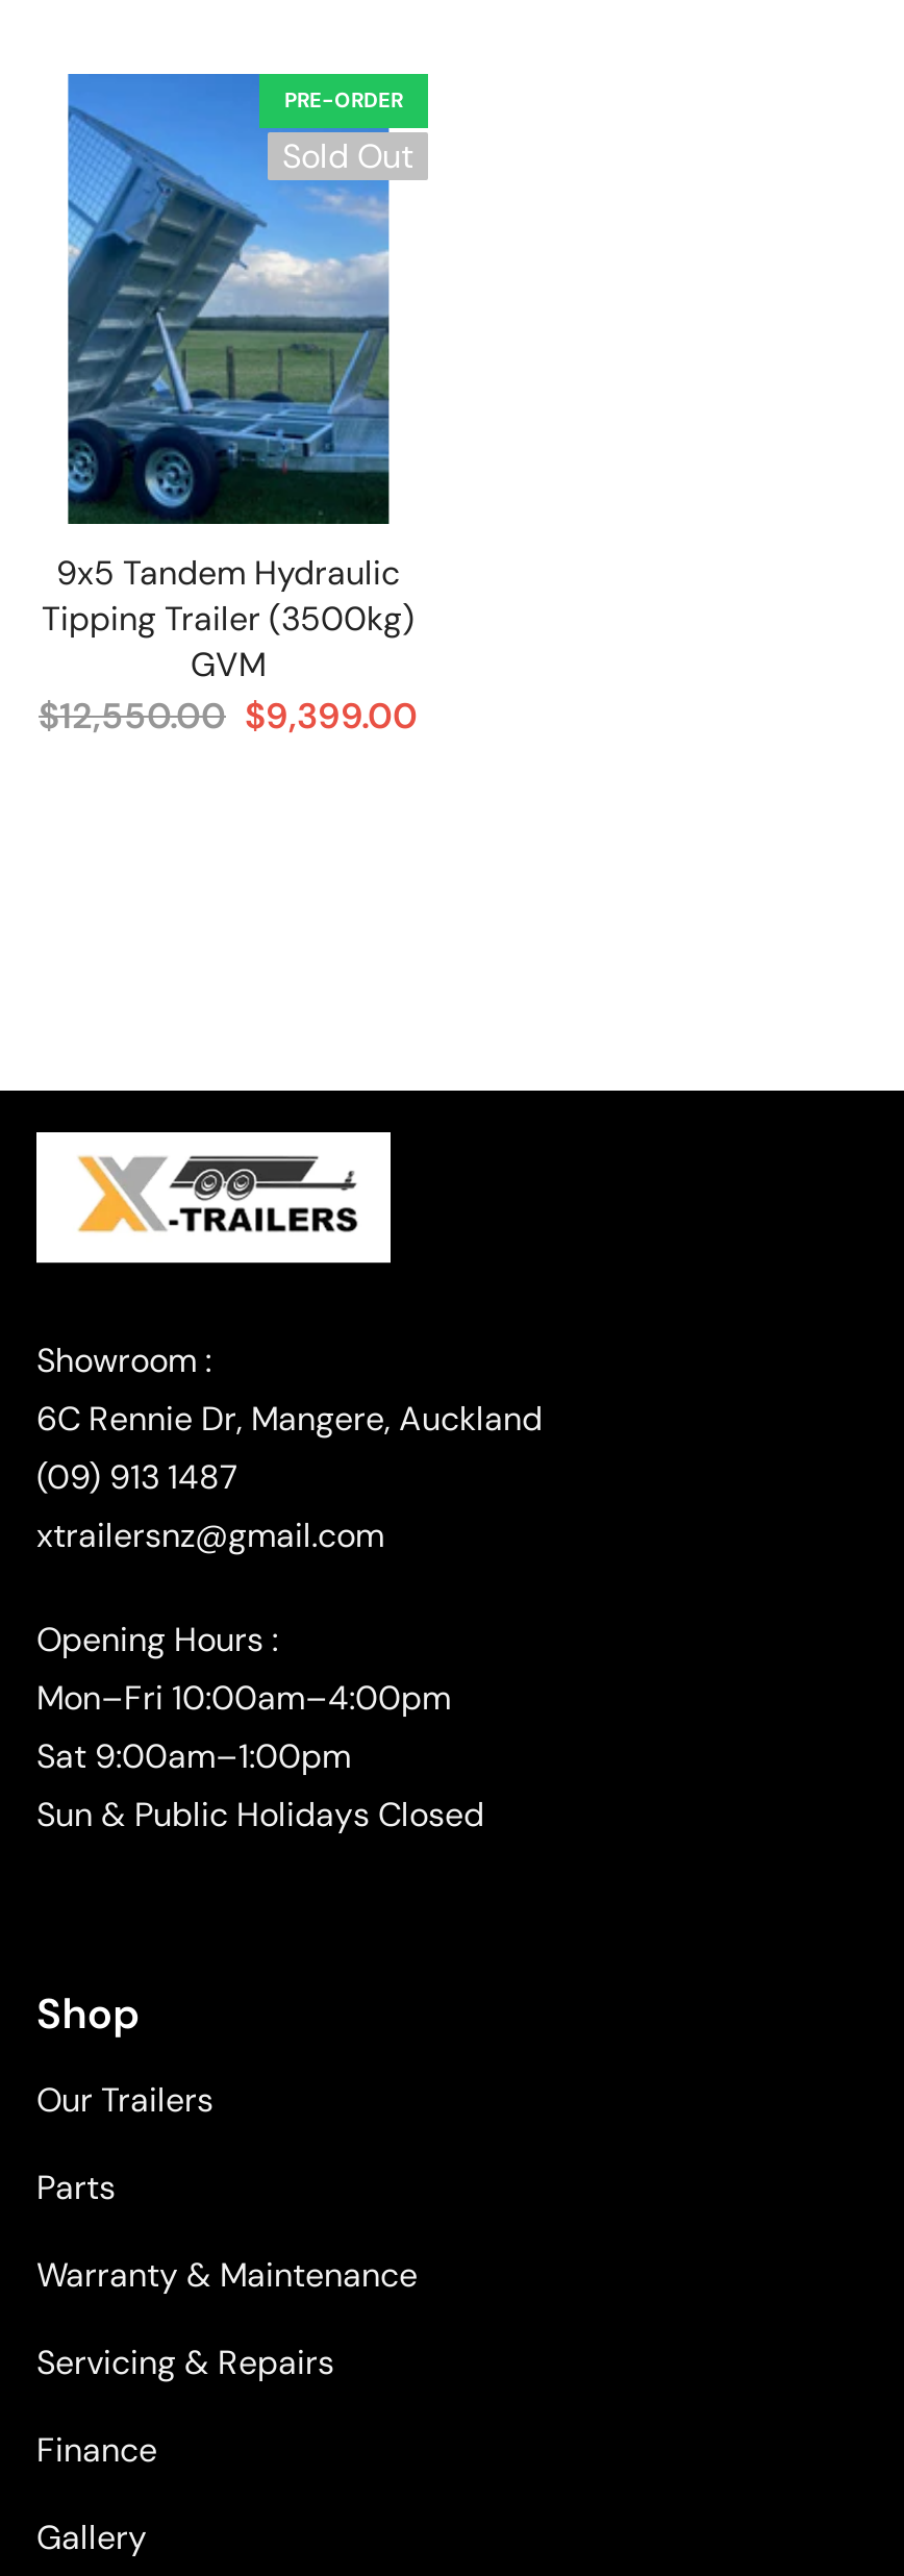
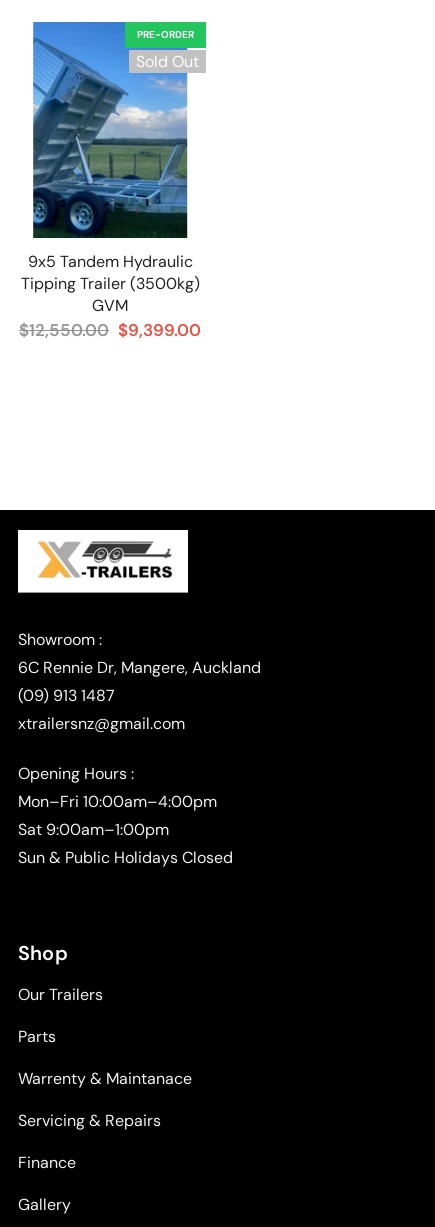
[36,2254,418,2297] Warranty & Maintenance -> [18,1068,192,1089] Warrenty & Maintanace

